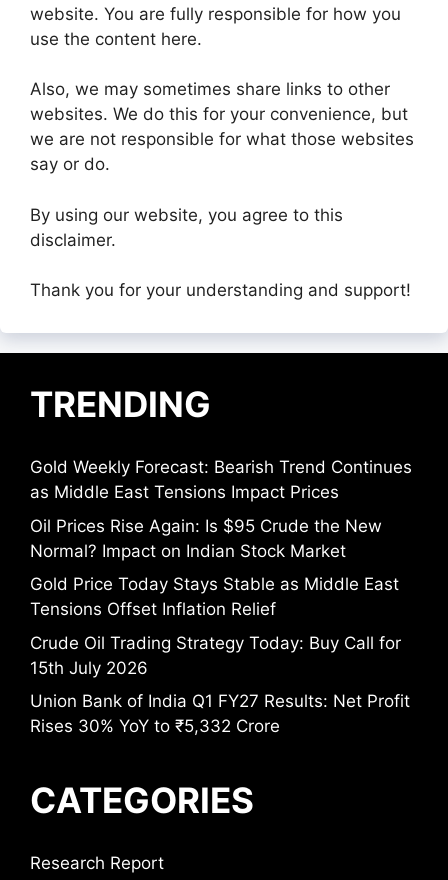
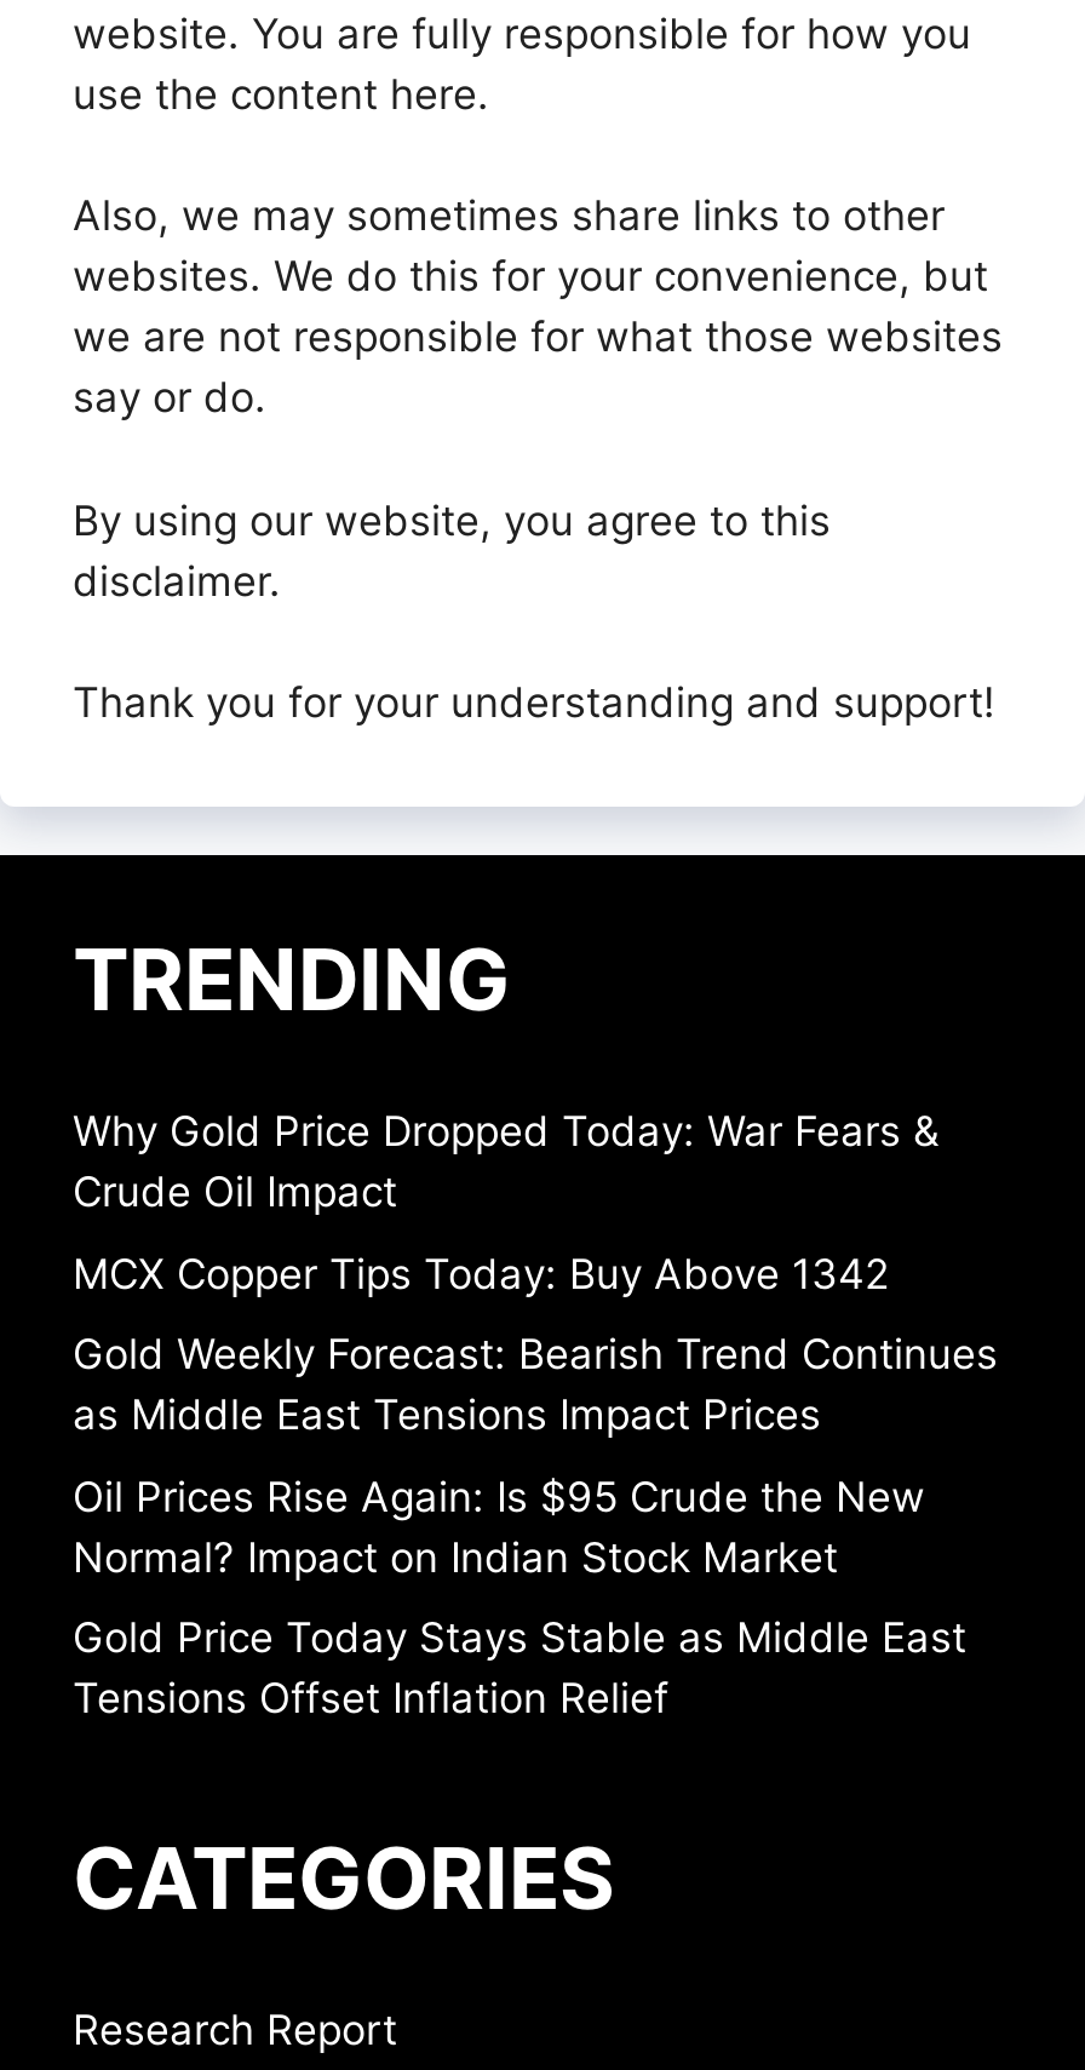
none -> [73,1107,940,1297] Why Gold Price Dropped Today: War Fears & | Crude Oil Impact | MCX Copper Tips Today: Buy Above 1342
moved [30,457,412,619] -> [73,1330,998,1723]: Gold Weekly Forecast: Bearish Trend Continues | as Middle East Tensions Impact Prices | Oil Prices Rise Again: Is $95 Crude the New | Normal? Impact on Indian Stock Market | Gold Price Today Stays Stable as Middle East | Tensions Offset Inflation Relief
[30,633,410,736] Crude Oil Trading Strategy Today: Buy Call for | 15th July 2026 | Union Bank of India Q1 FY27 Results: Net Profit | Rises 30% YoY to ₹5,332 Crore -> none

